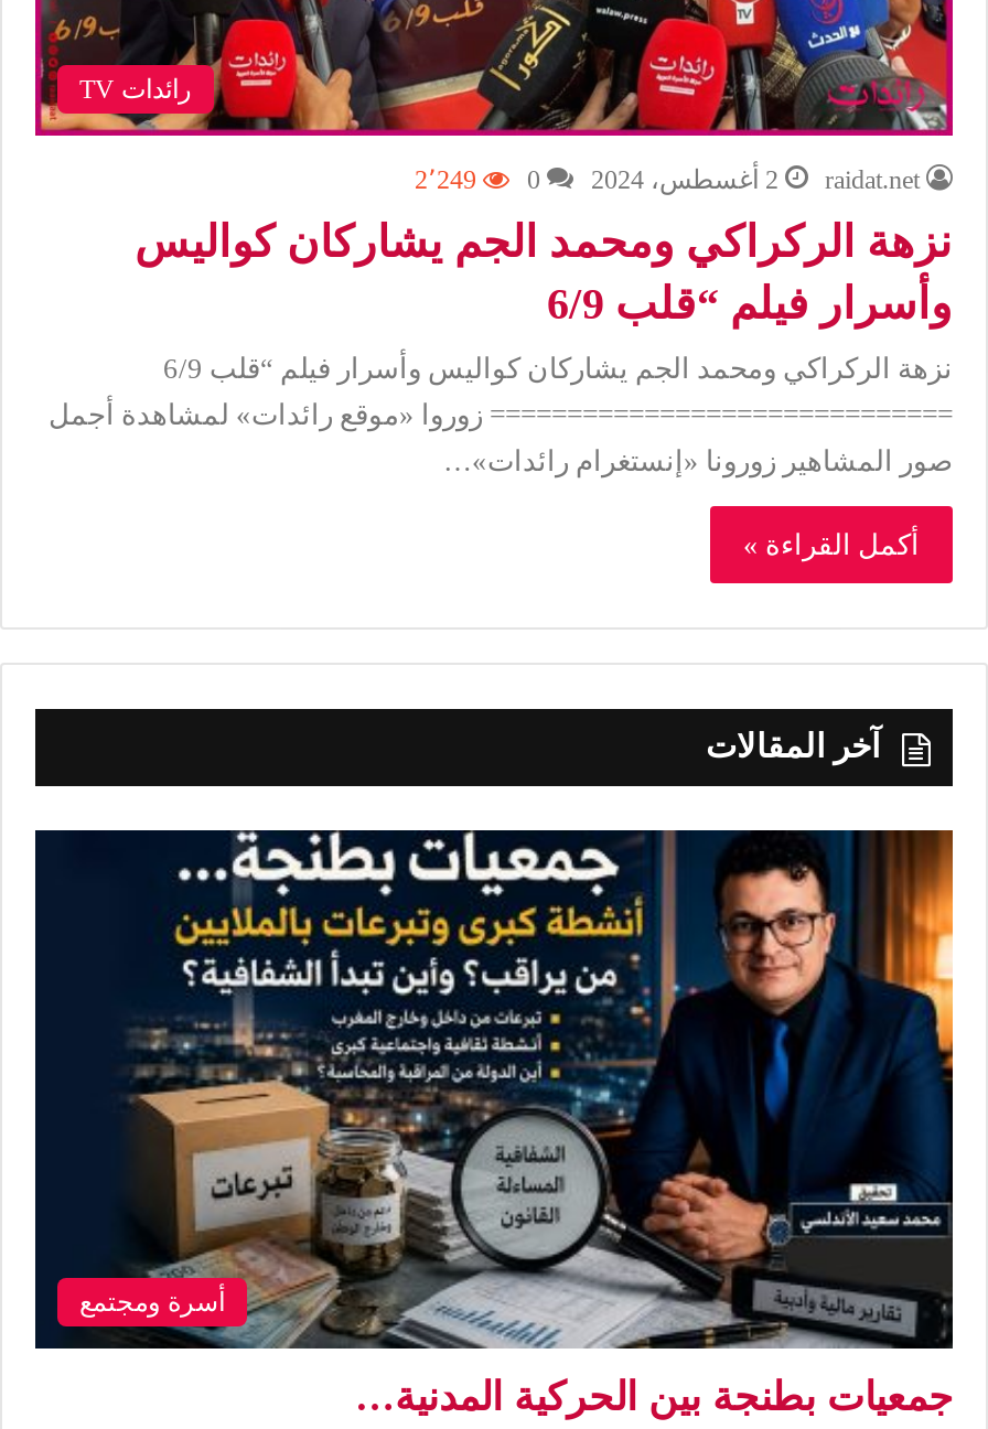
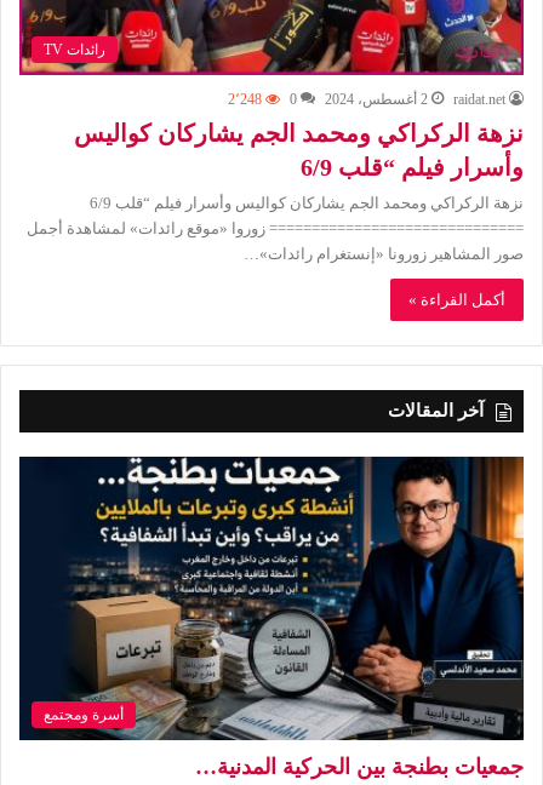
[415,165,540,196] 2٬249 0 -> [228,91,297,108] 2٬248 0

